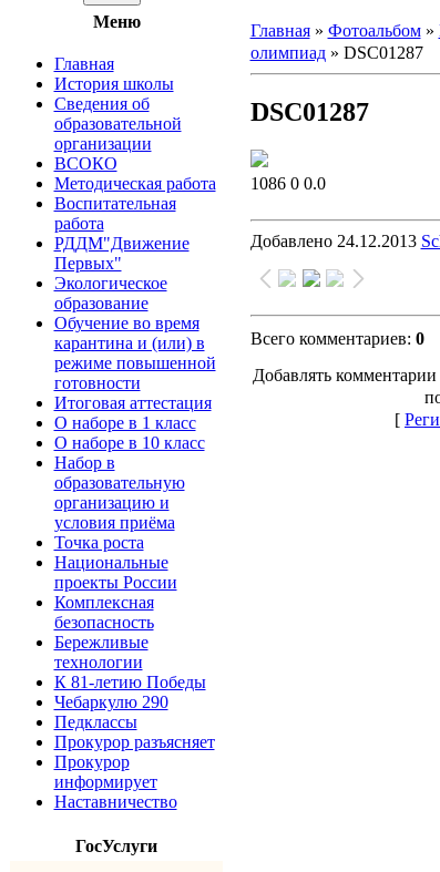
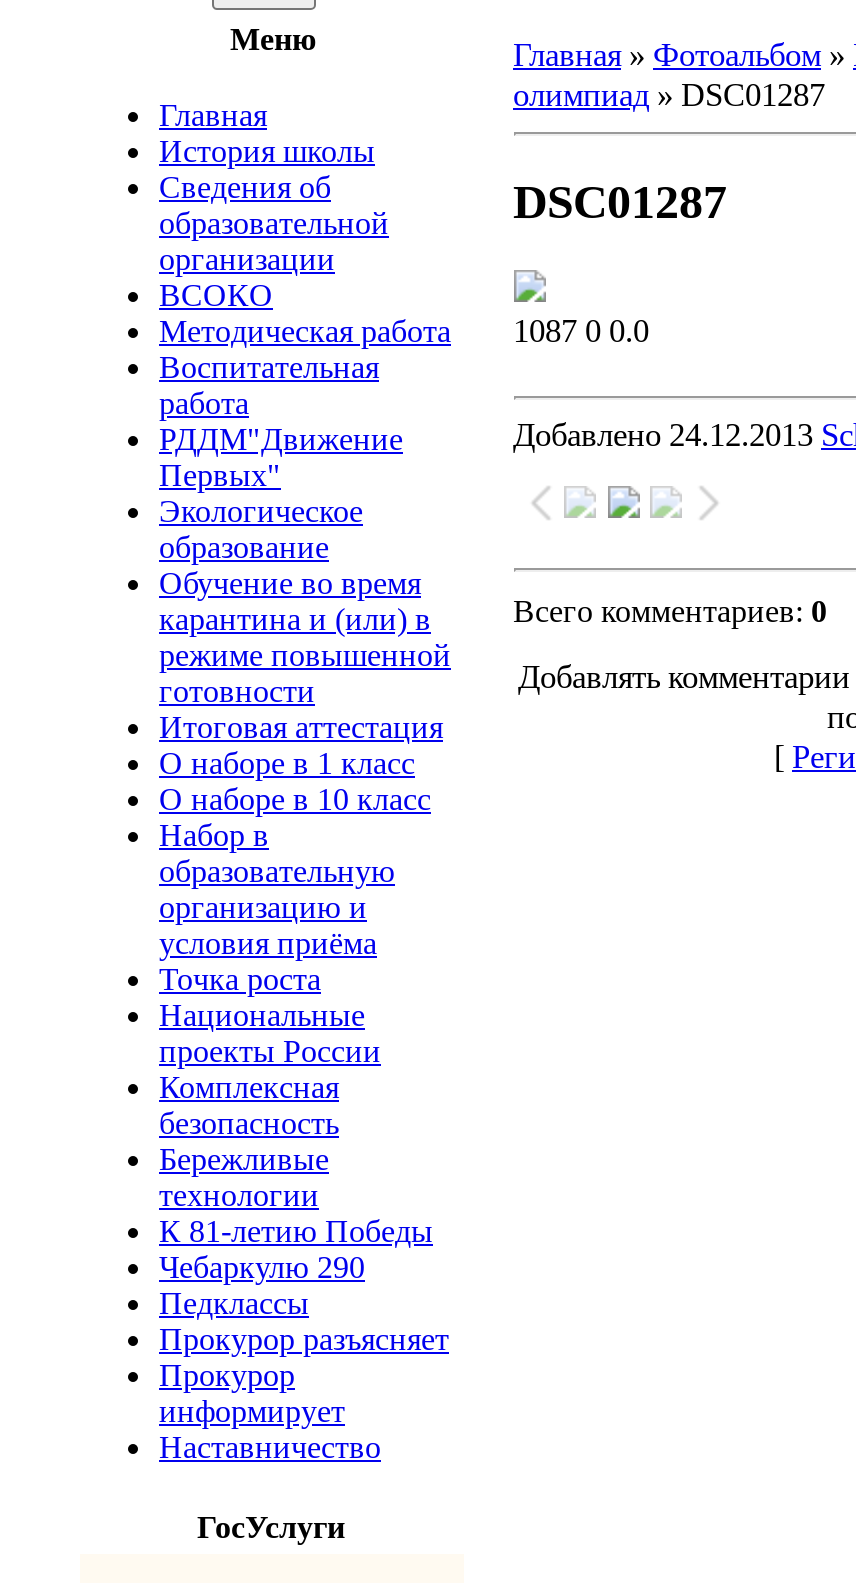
[54,173,325,194] Методическая работа 1086 0 0.0 -> [159,311,649,349] Методическая работа 1087 0 0.0

